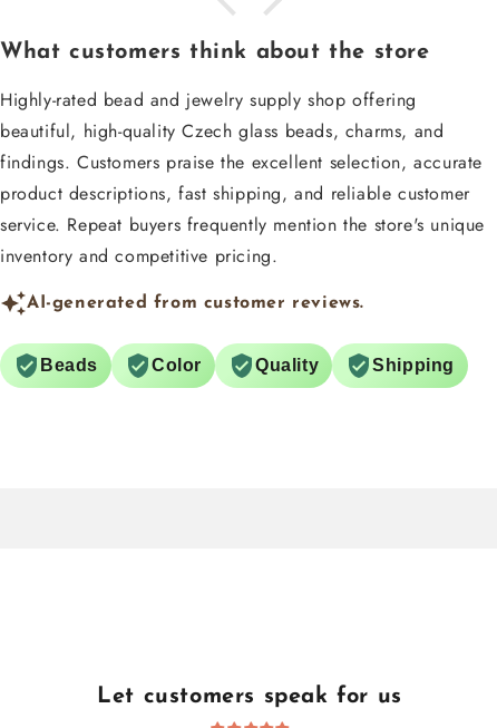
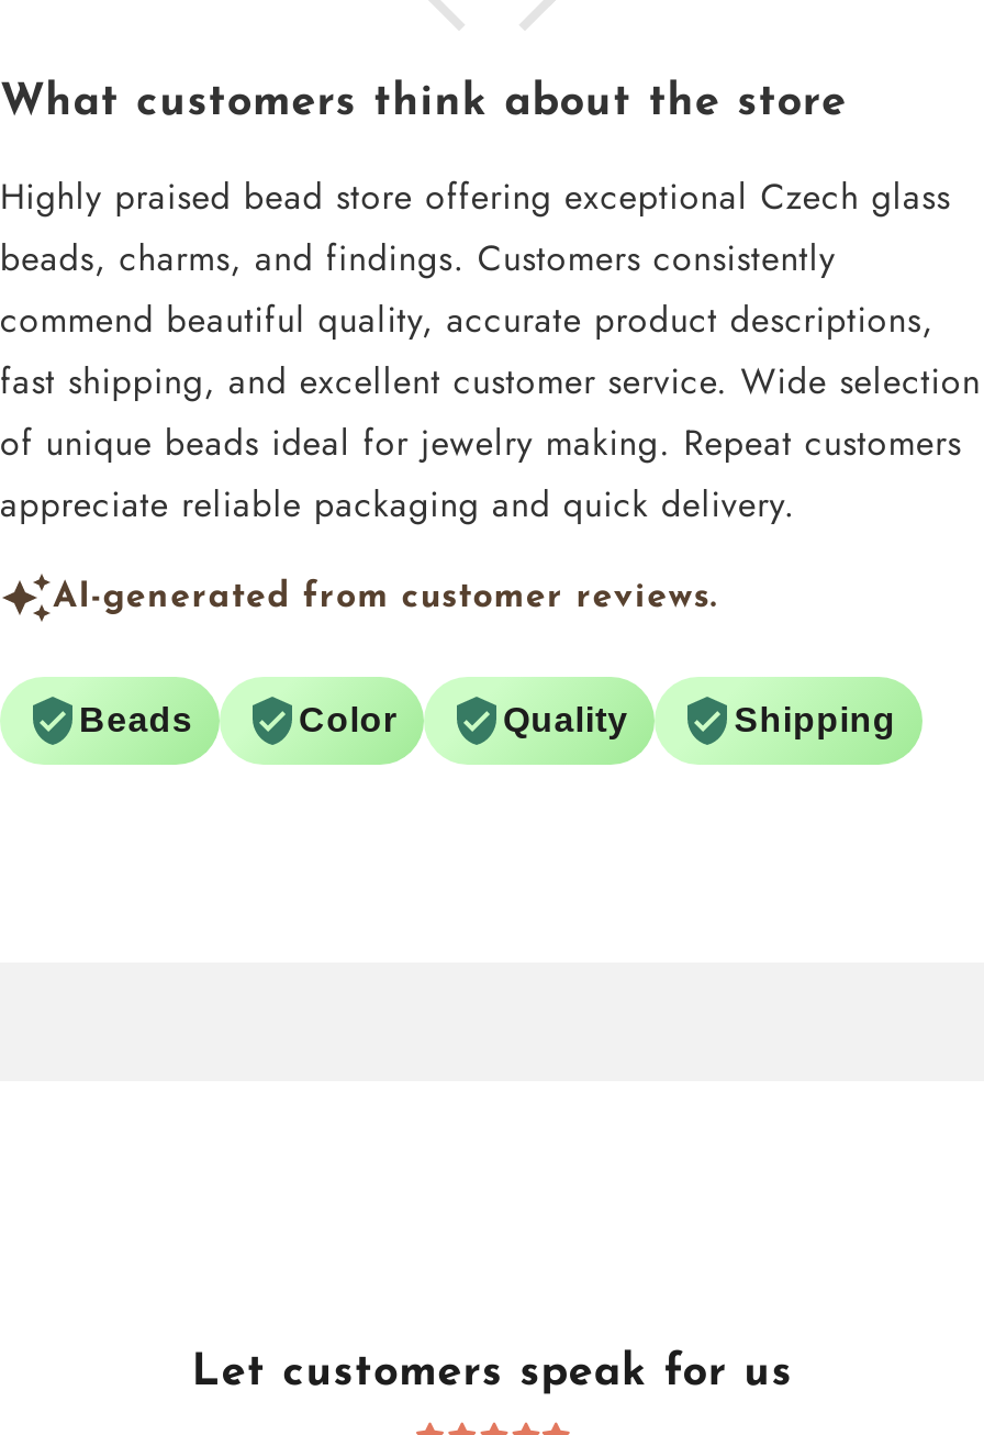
[0,87,485,269] Highly-rated bead and jewelry supply shop offering | beautiful, high-quality Czech glass beads, charms, and | findings. Customers praise the excellent selection, accurate | product descriptions, fast shipping, and reliable customer | service. Repeat buyers frequently mention the store's unique | inventory and competitive pricing. -> [0,172,981,530] Highly praised bead store offering exceptional Czech glass | beads, charms, and findings. Customers consistently | commend beautiful quality, accurate product descriptions, | fast shipping, and excellent customer service. Wide selection | of unique beads ideal for jewelry making. Repeat customers | appreciate reliable packaging and quick delivery.

